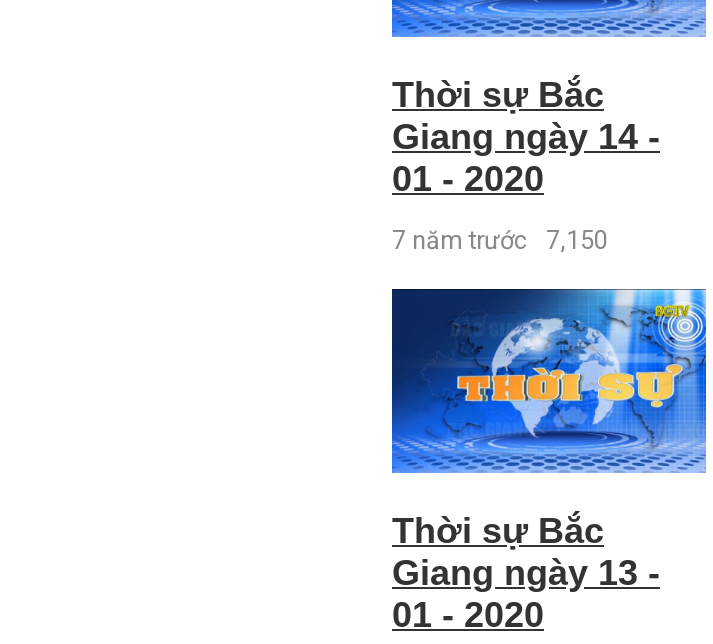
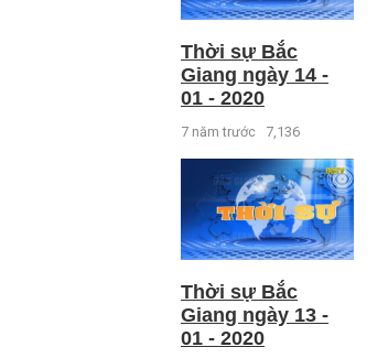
[392,224,608,254] 7 năm trước 7,150 -> [181,123,300,140] 7 năm trước 7,136

